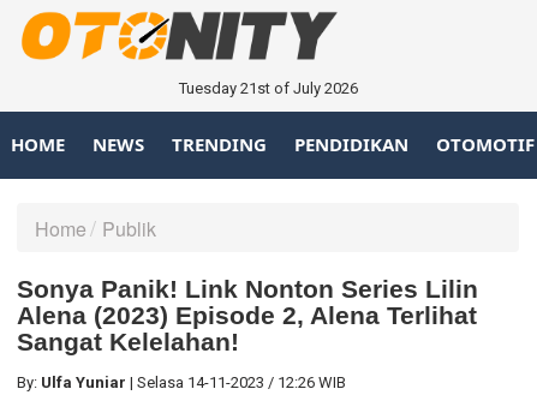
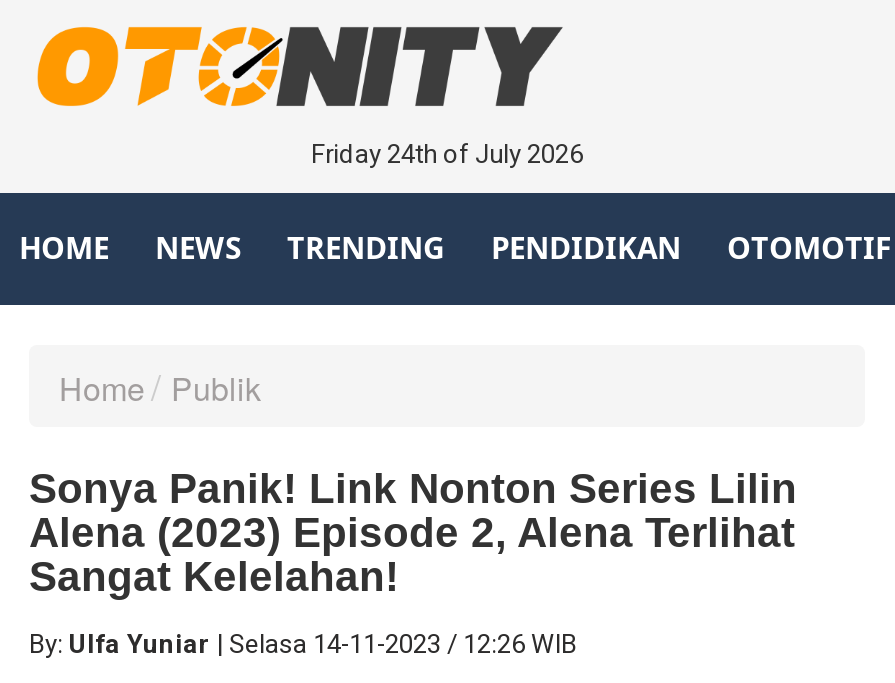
[178,79,357,97] Tuesday 21st of July 2026 -> [311,139,583,169] Friday 24th of July 2026

